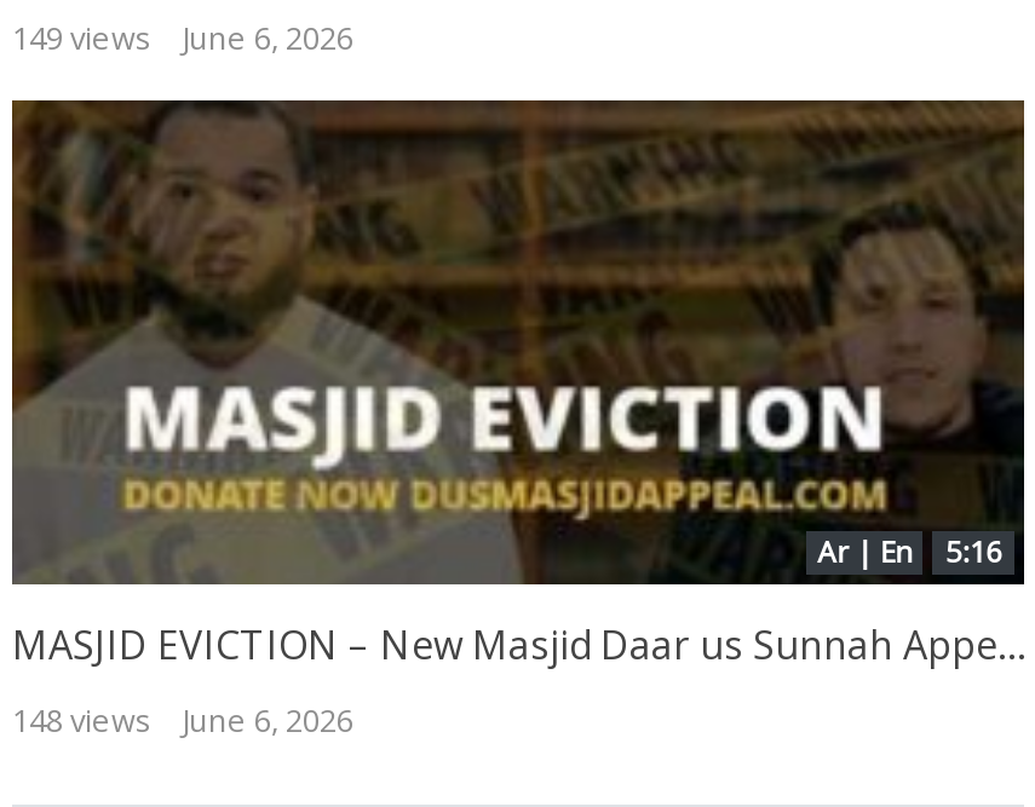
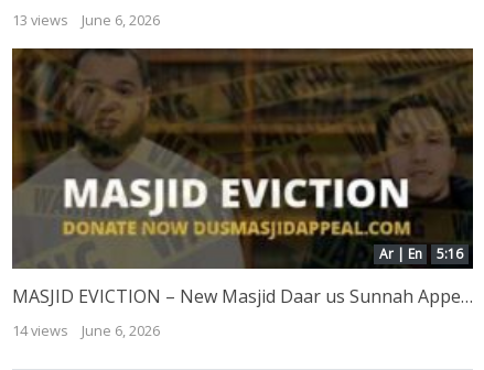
[12,15,353,58] 149 views June 6, 2026 -> [12,9,160,29] 13 views June 6, 2026
[12,697,353,741] 148 views June 6, 2026 -> [12,320,160,340] 14 views June 6, 2026

